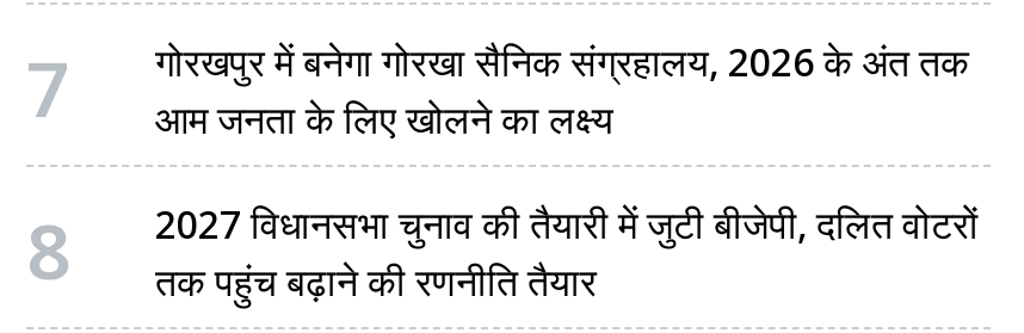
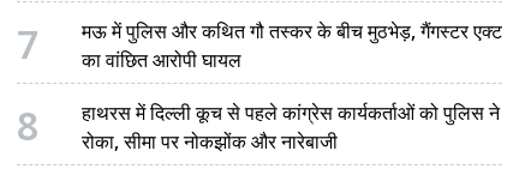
[155,33,969,148] गोरखपुर में बनेगा गोरखा सैनिक संग्रहालय, 2026 के अंत तक | आम जनता के लिए खोलने का लक्ष्य -> [82,17,502,74] मऊ में पुलिस और कथित गौ तस्कर के बीच मुठभेड़, गैंगस्टर एक्ट | का वांछित आरोपी घायल
[155,195,979,310] 2027 विधानसभा चुनाव की तैयारी में जुटी बीजेपी, दलित वोटरों | तक पहुंच बढ़ाने की रणनीति तैयार -> [82,98,500,156] हाथरस में दिल्ली कूच से पहले कांग्रेस कार्यकर्ताओं को पुलिस ने | रोका, सीमा पर नोकझोंक और नारेबाजी

